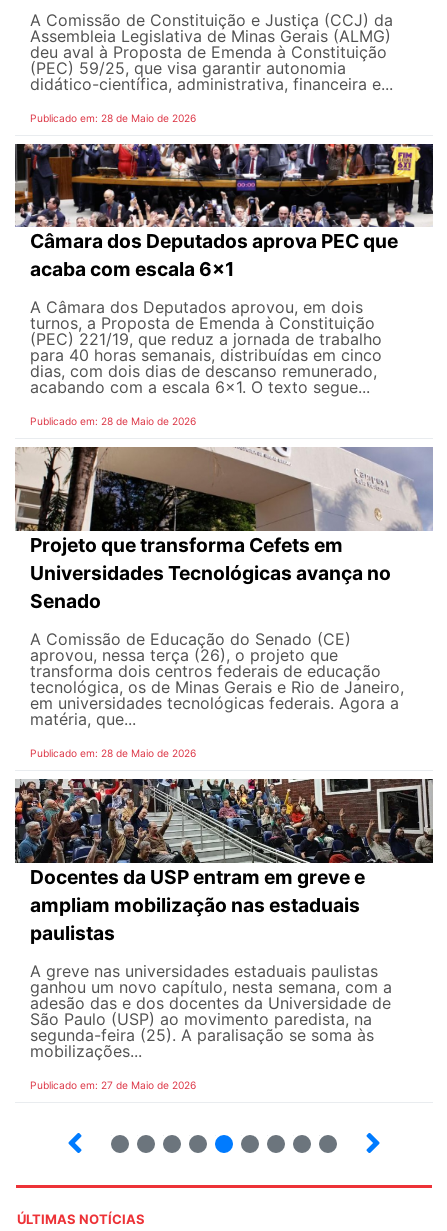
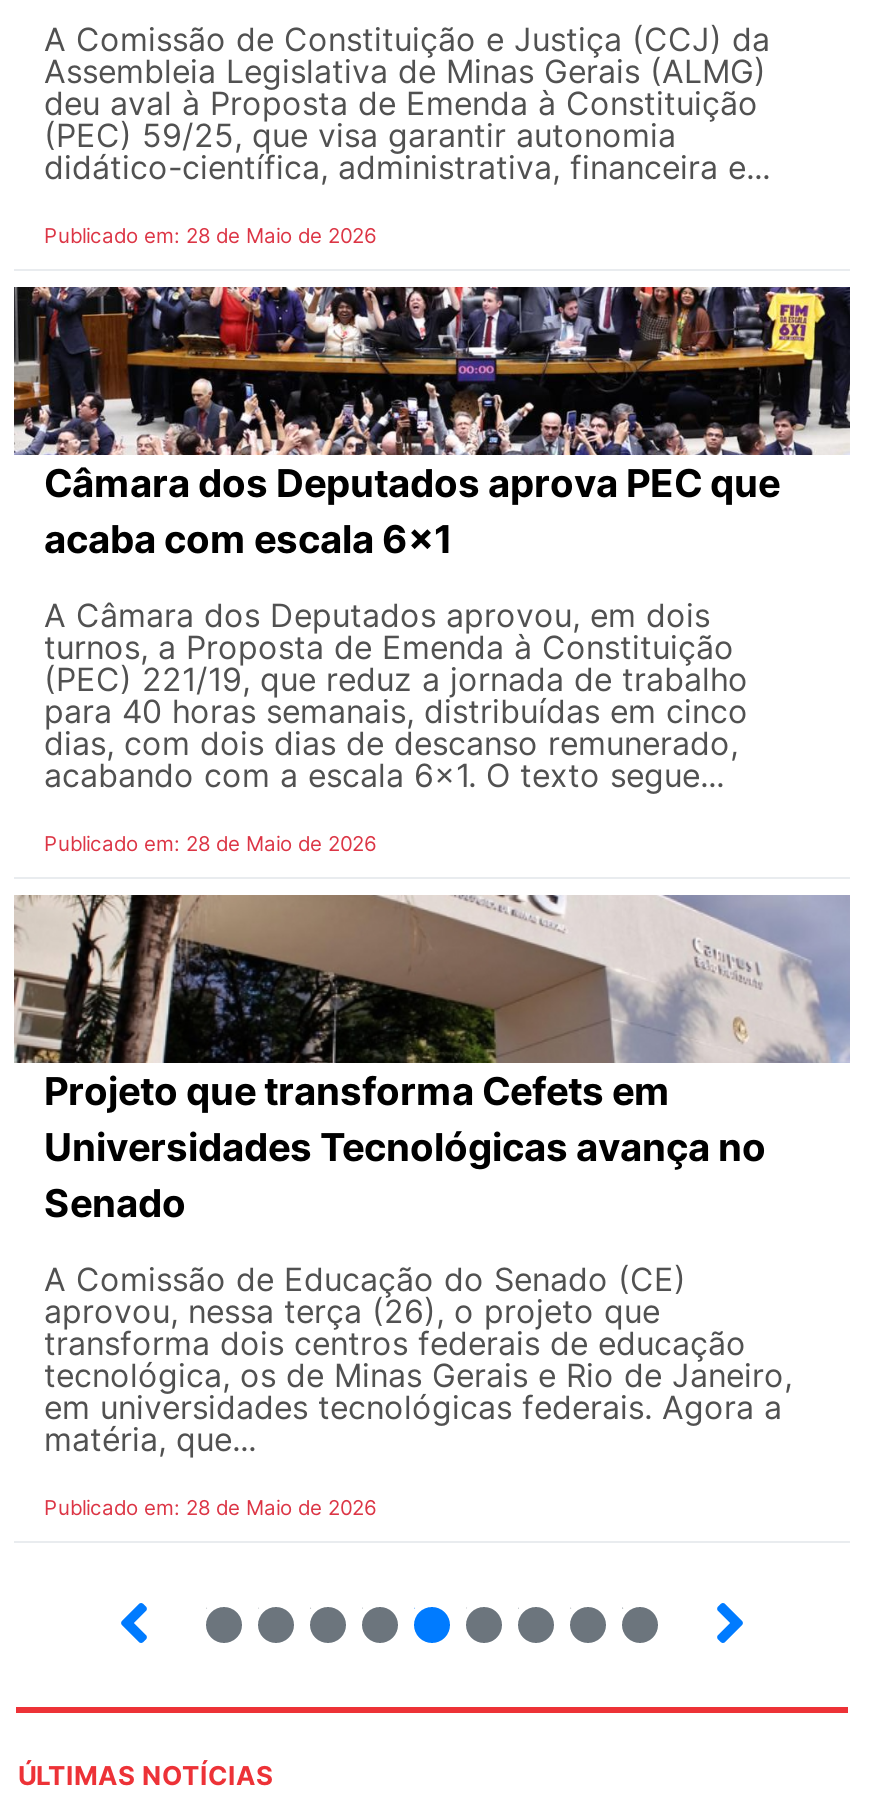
[14,778,434,1091] [image] | Docentes da USP entram em greve e | ampliam mobilização nas estaduais | paulistas | A greve nas universidades estaduais paulistas | ganhou um novo capítulo, nesta semana, com a | adesão das e dos docentes da Universidade de | São Paulo (USP) ao movimento paredista, na | segunda-feira (25). A paralisação se soma às | mobilizações... | Publicado em: 27 de Maio de 2026 -> none

